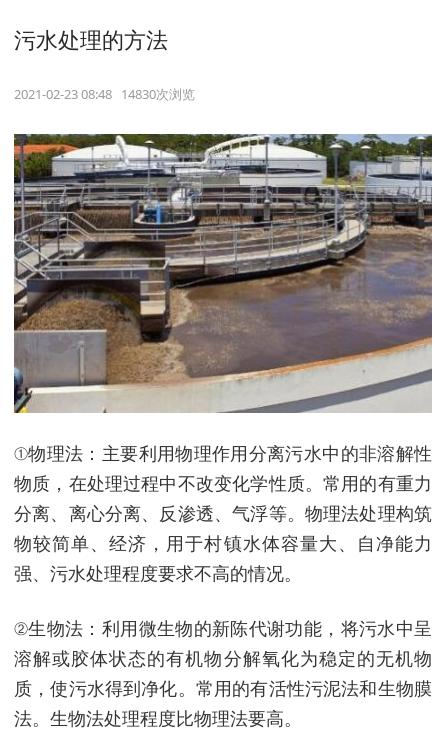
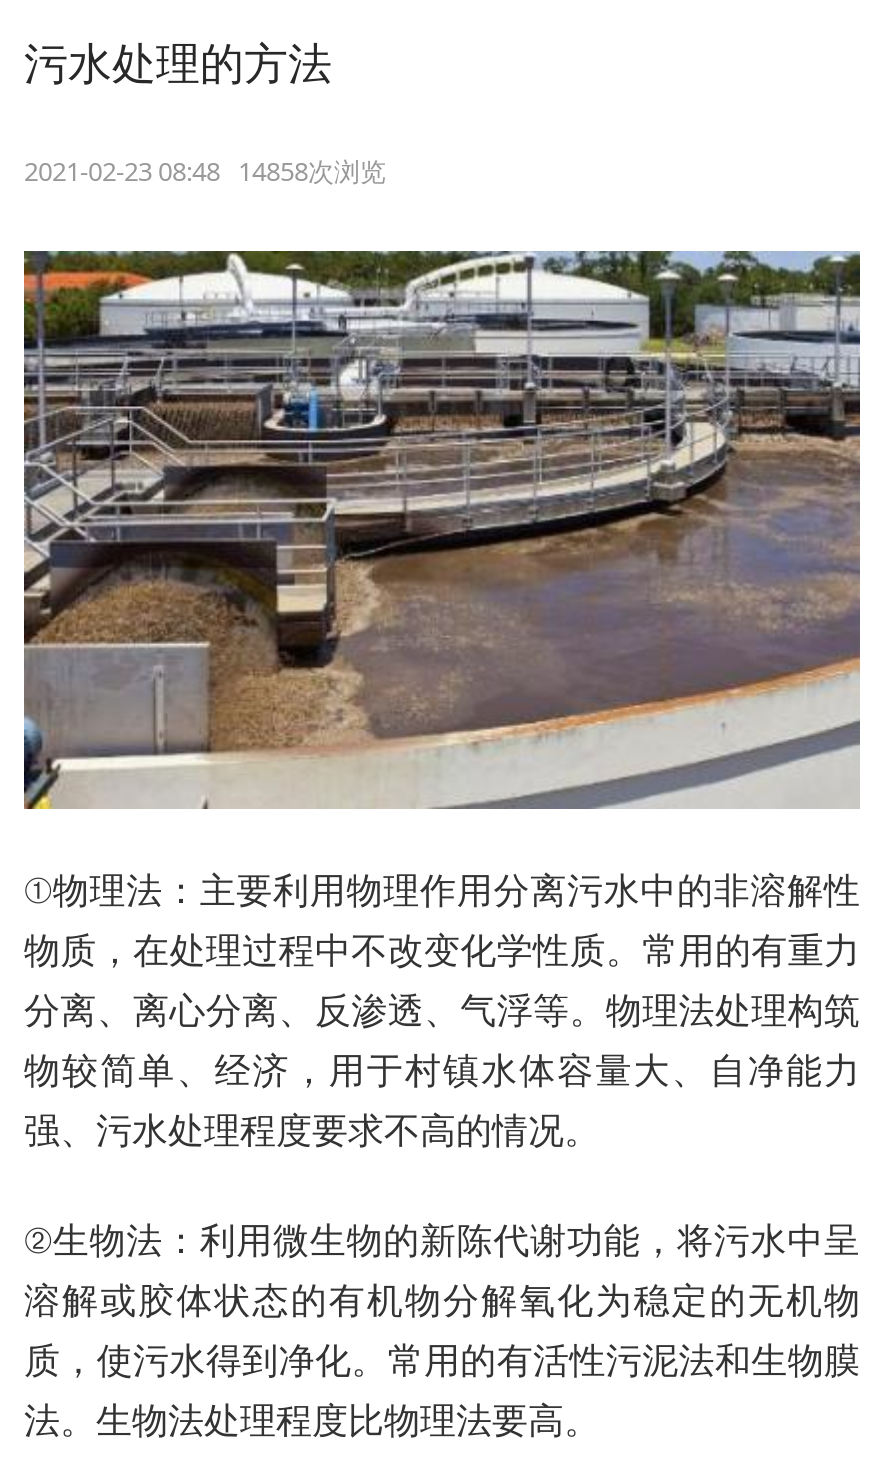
[14,85,195,103] 2021-02-23 08:48 14830次浏览 -> [24,153,386,189] 2021-02-23 08:48 14858次浏览

